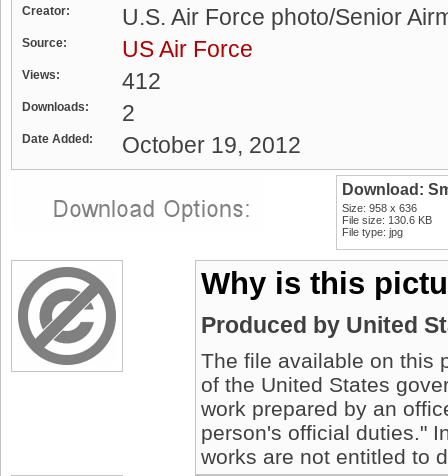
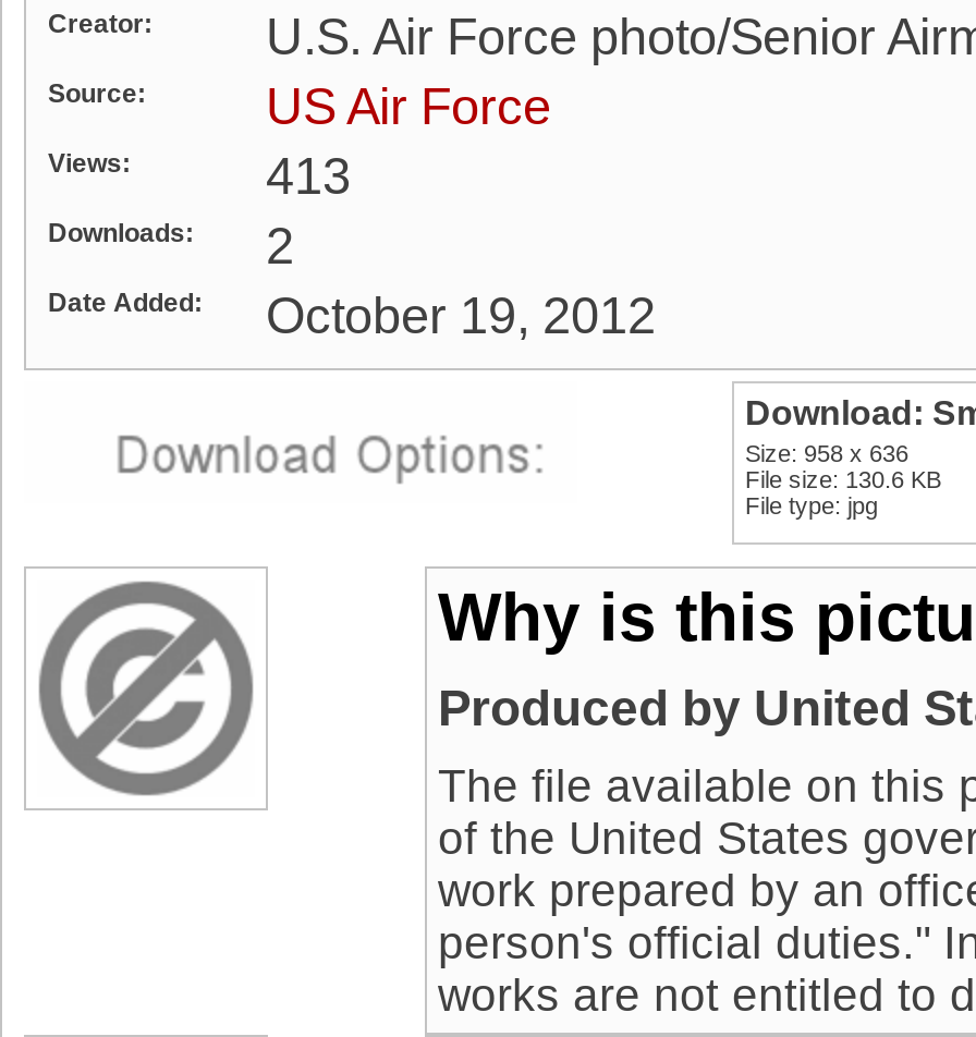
[122,68,161,94] 412 -> [266,148,351,205] 413

